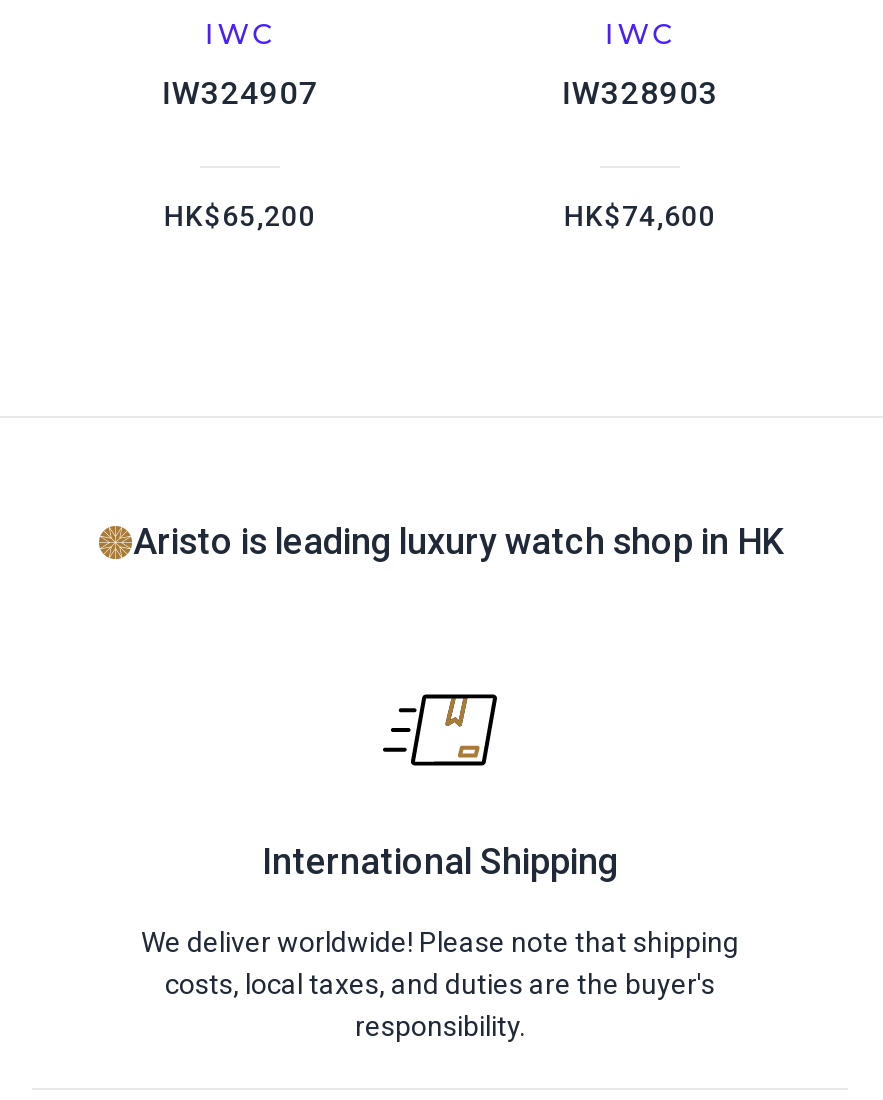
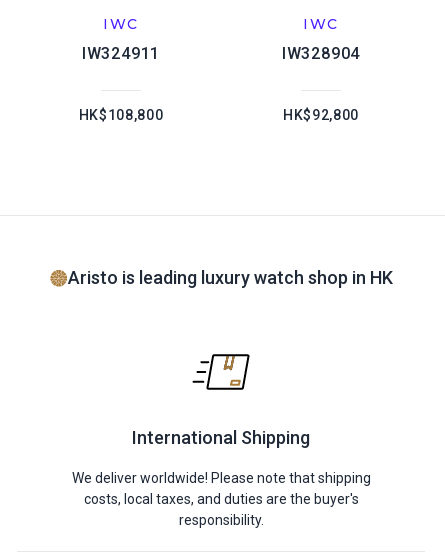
[162,74,318,112] IW324907 -> [82,44,160,63] IW324911
[562,74,718,112] IW328903 -> [282,44,360,63] IW328904
[164,200,316,232] HK$65,200 -> [78,107,163,123] HK$108,800
[564,200,716,232] HK$74,600 -> [283,107,359,123] HK$92,800

